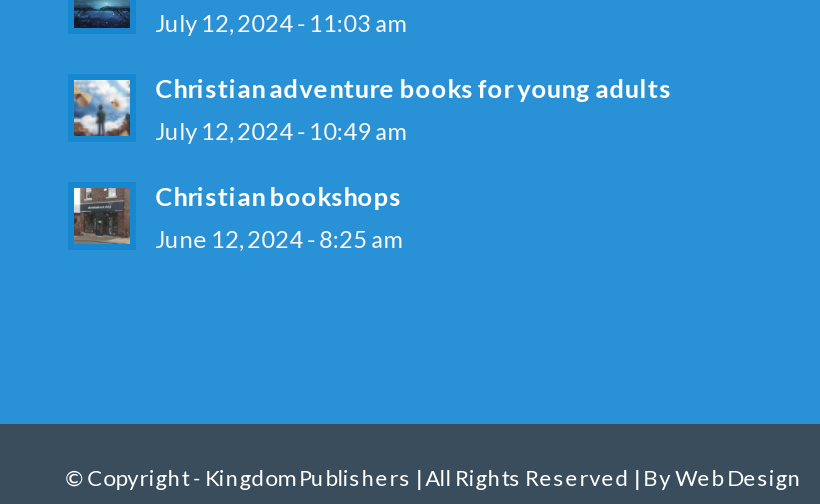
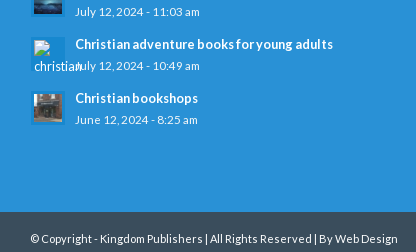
[72,78,148,142] [image] -> [34,40,71,72] [image]

